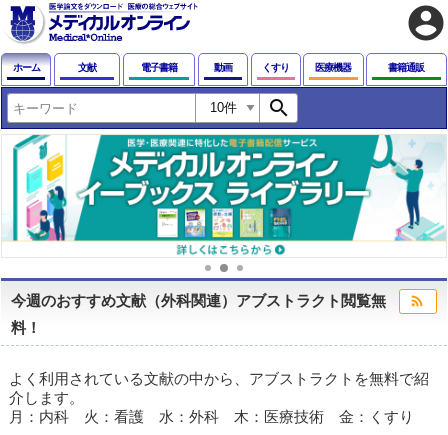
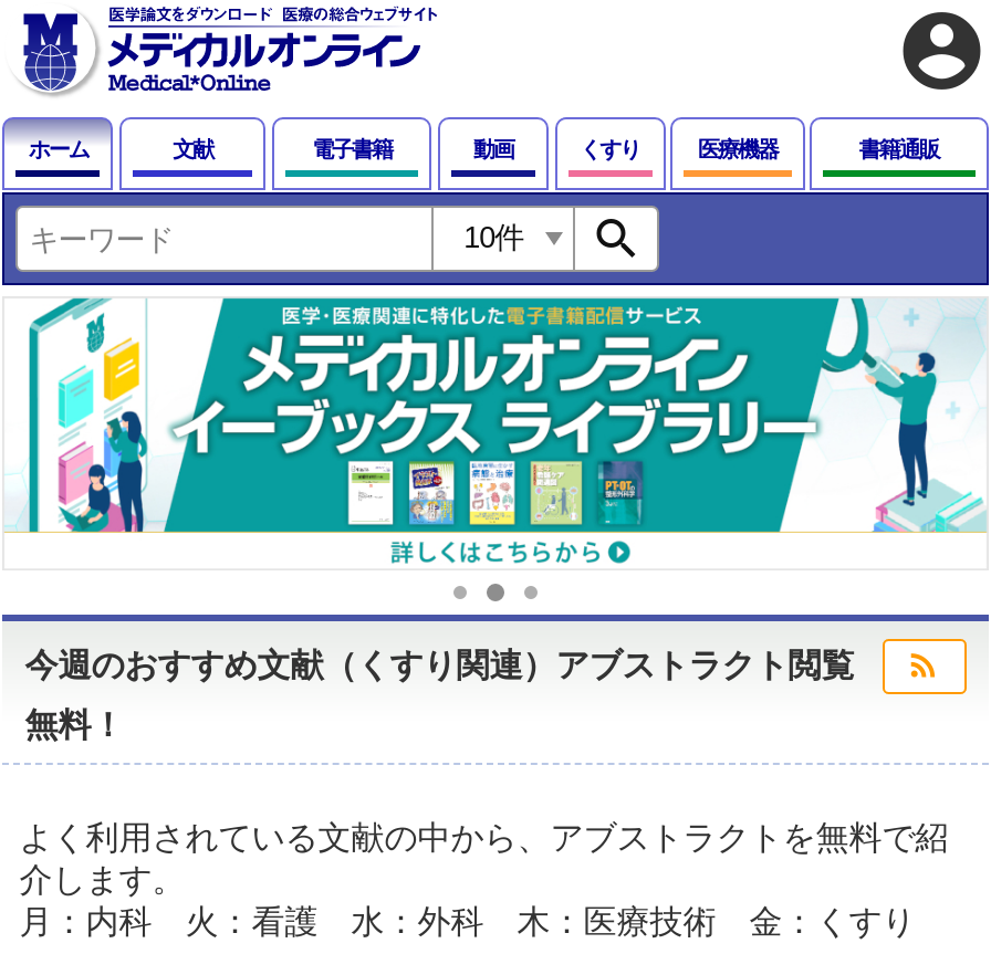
[11,292,386,309] 今週のおすすめ文献（外科関連）アブストラクト閲覧無 -> [25,646,854,683] 今週のおすすめ文献（くすり関連）アブストラクト閲覧
[11,319,41,336] 料！ -> [25,705,124,743] 無料！

